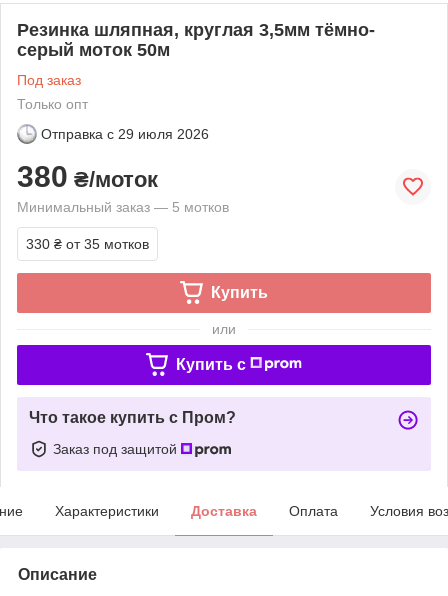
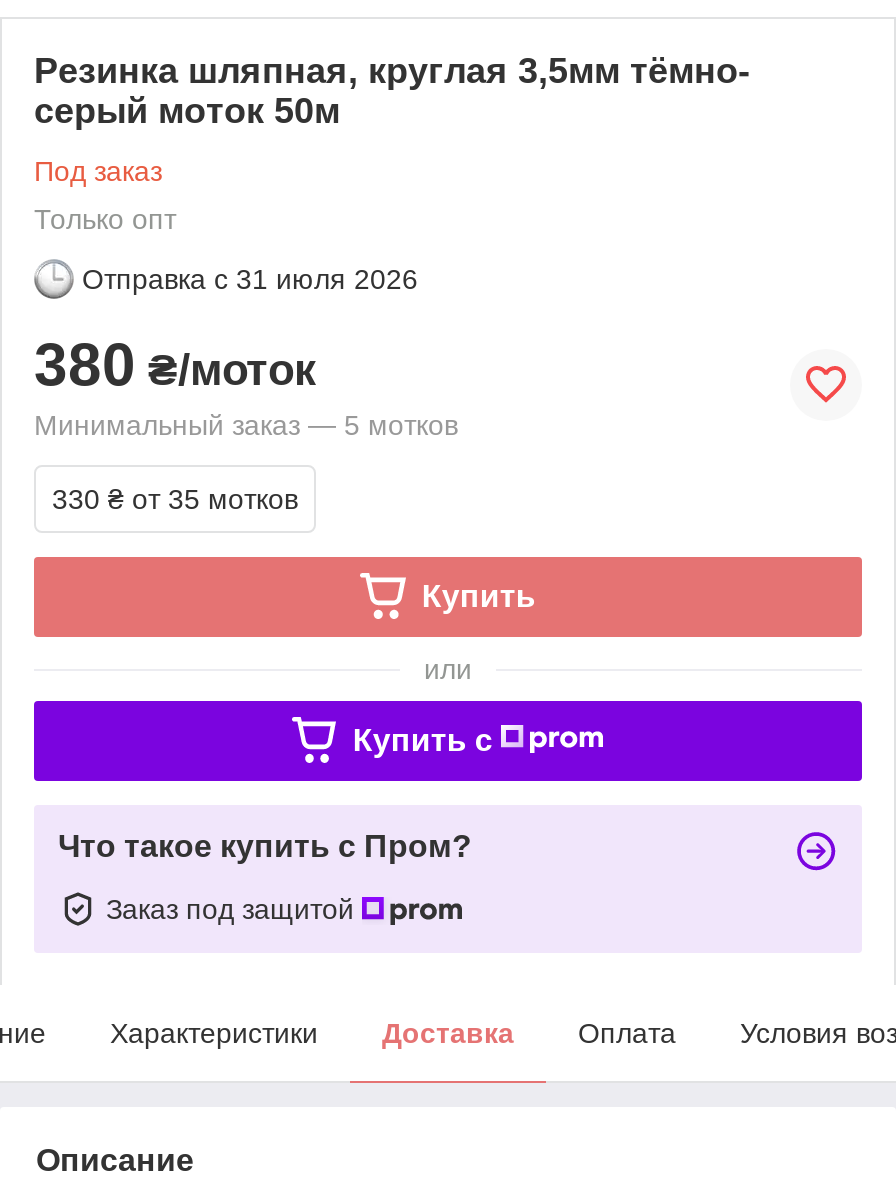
[41,126,209,142] Отправка с 29 июля 2026 -> [82,263,418,295] Отправка с 31 июля 2026

